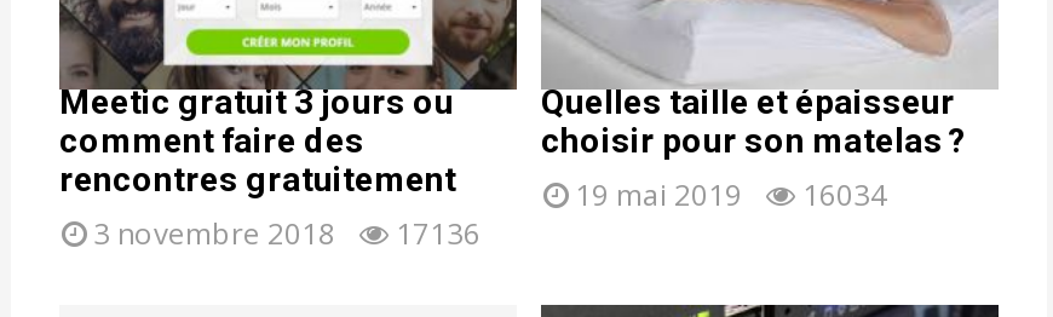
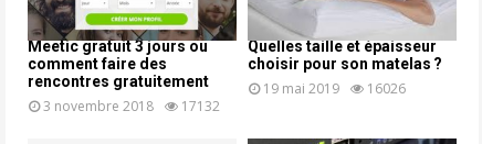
[575,174,887,215] 19 mai 2019 16034 -> [263,79,406,98] 19 mai 2019 16026
[93,212,481,253] 3 novembre 2018 17136 -> [43,96,220,115] 3 novembre 2018 17132

